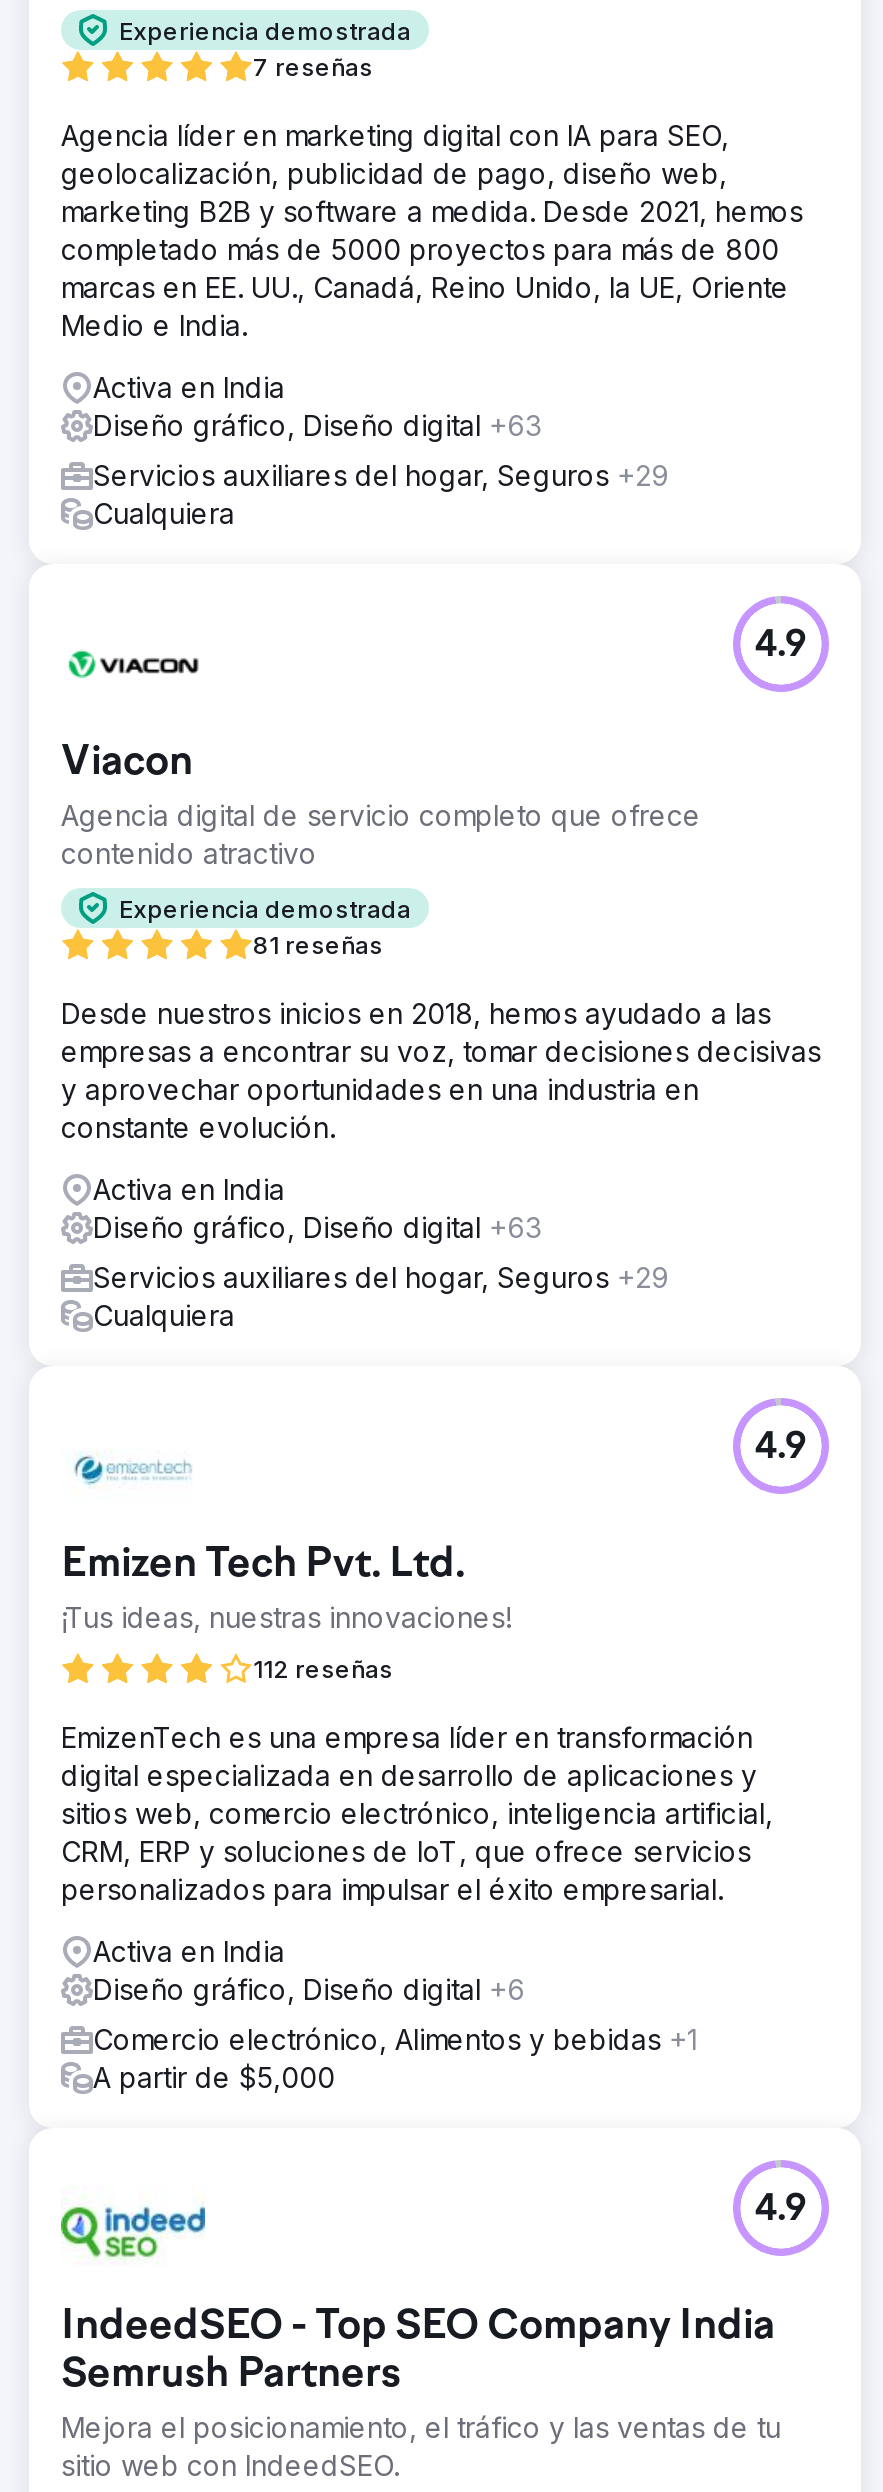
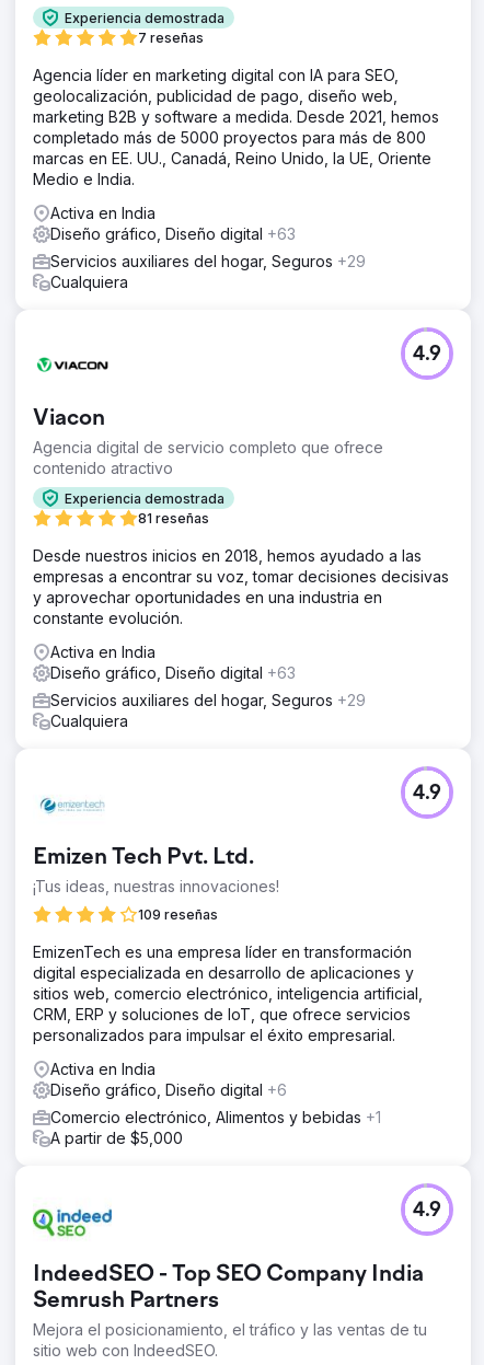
[253,1654,393,1684] 112 reseñas -> [138,906,218,923] 109 reseñas

